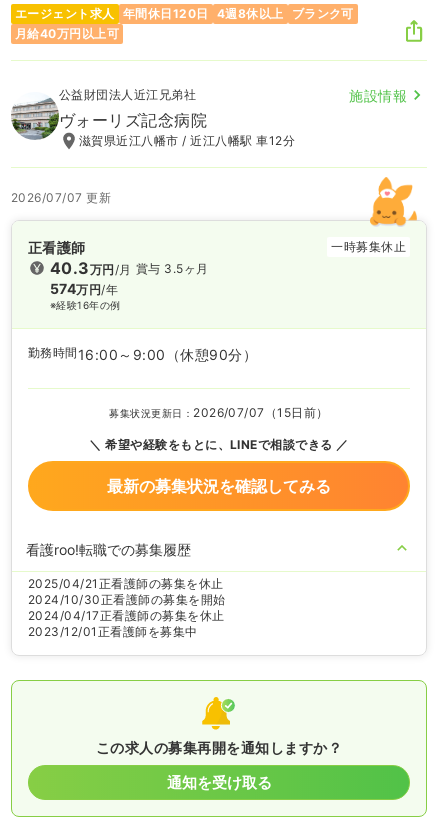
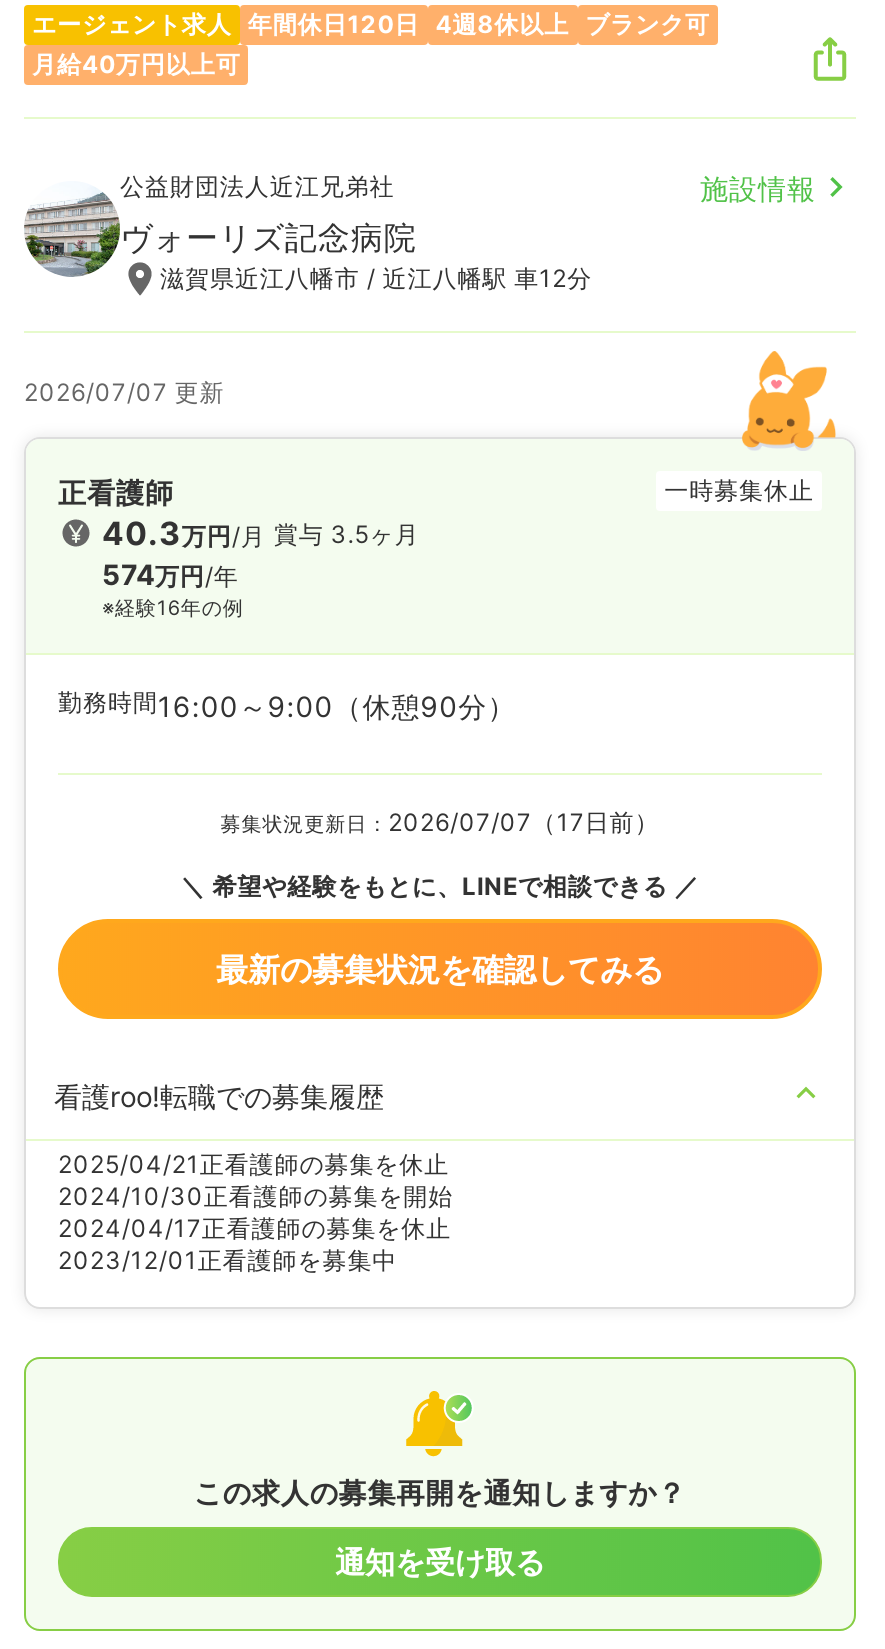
[109,405,329,420] 募集状況更新日：2026/07/07（15日前） -> [220,807,660,837] 募集状況更新日：2026/07/07（17日前）

